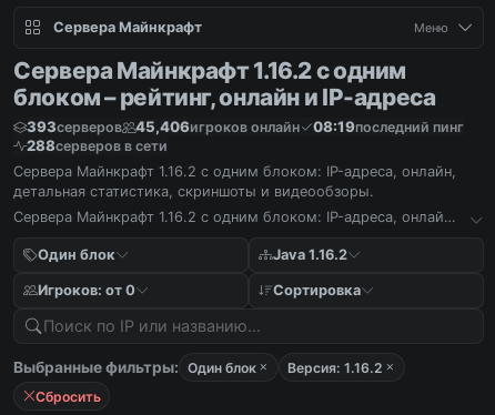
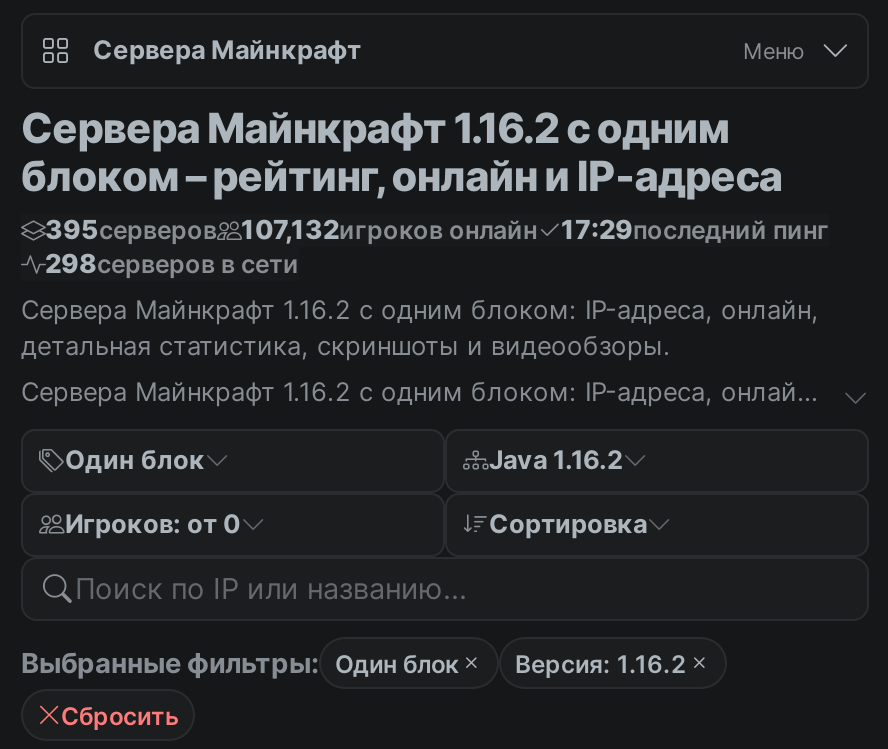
[27,118,122,135] 393серверов -> [45,213,217,245] 395серверов
[135,118,300,135] 45,406игроков онлайн -> [241,213,537,245] 107,132игроков онлайн
[313,118,464,135] 08:19последний пинг -> [561,213,829,245] 17:29последний пинг
[27,136,168,154] 288серверов в сети -> [45,247,299,279] 298серверов в сети

